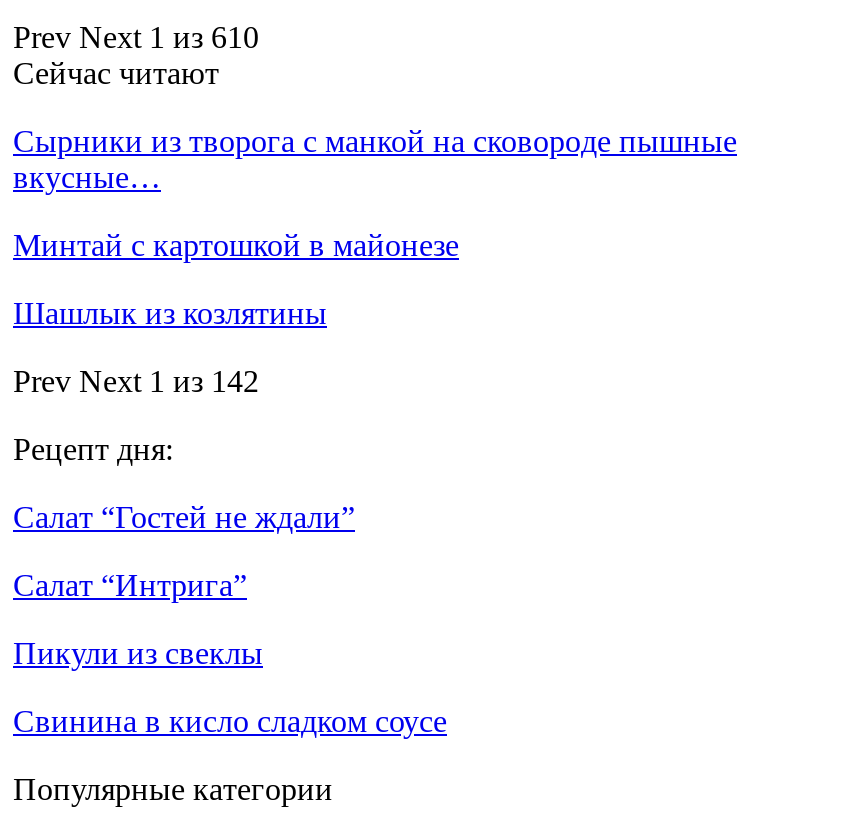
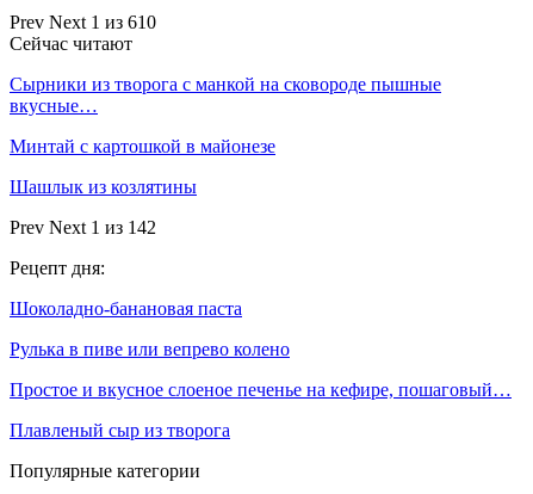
[13,500,355,534] Салат “Гостей не ждали” -> [10,299,242,319] Шоколадно-банановая паста
[13,568,247,602] Салат “Интрига” -> [10,339,290,359] Рулька в пиве или вепрево колено
[13,636,263,670] Пикули из свеклы -> [10,380,512,400] Простое и вкусное слоеное печенье на кефире, пошаговый…
[13,704,447,738] Свинина в кисло сладком соусе -> [10,420,230,441] Плавленый сыр из творога

